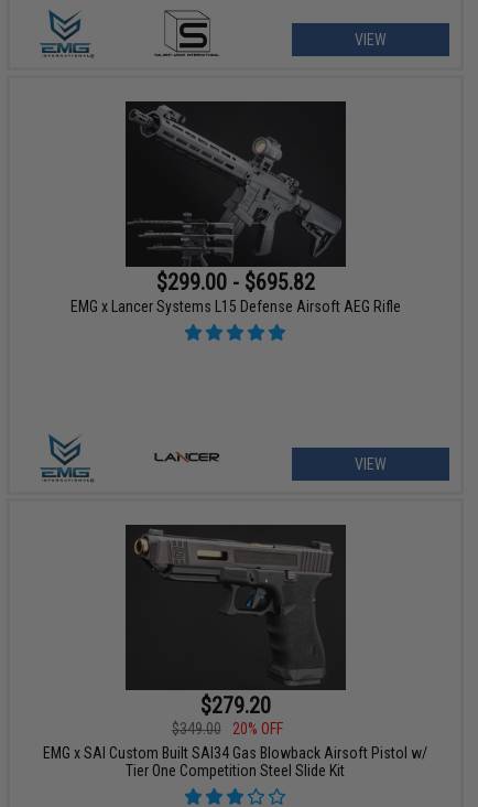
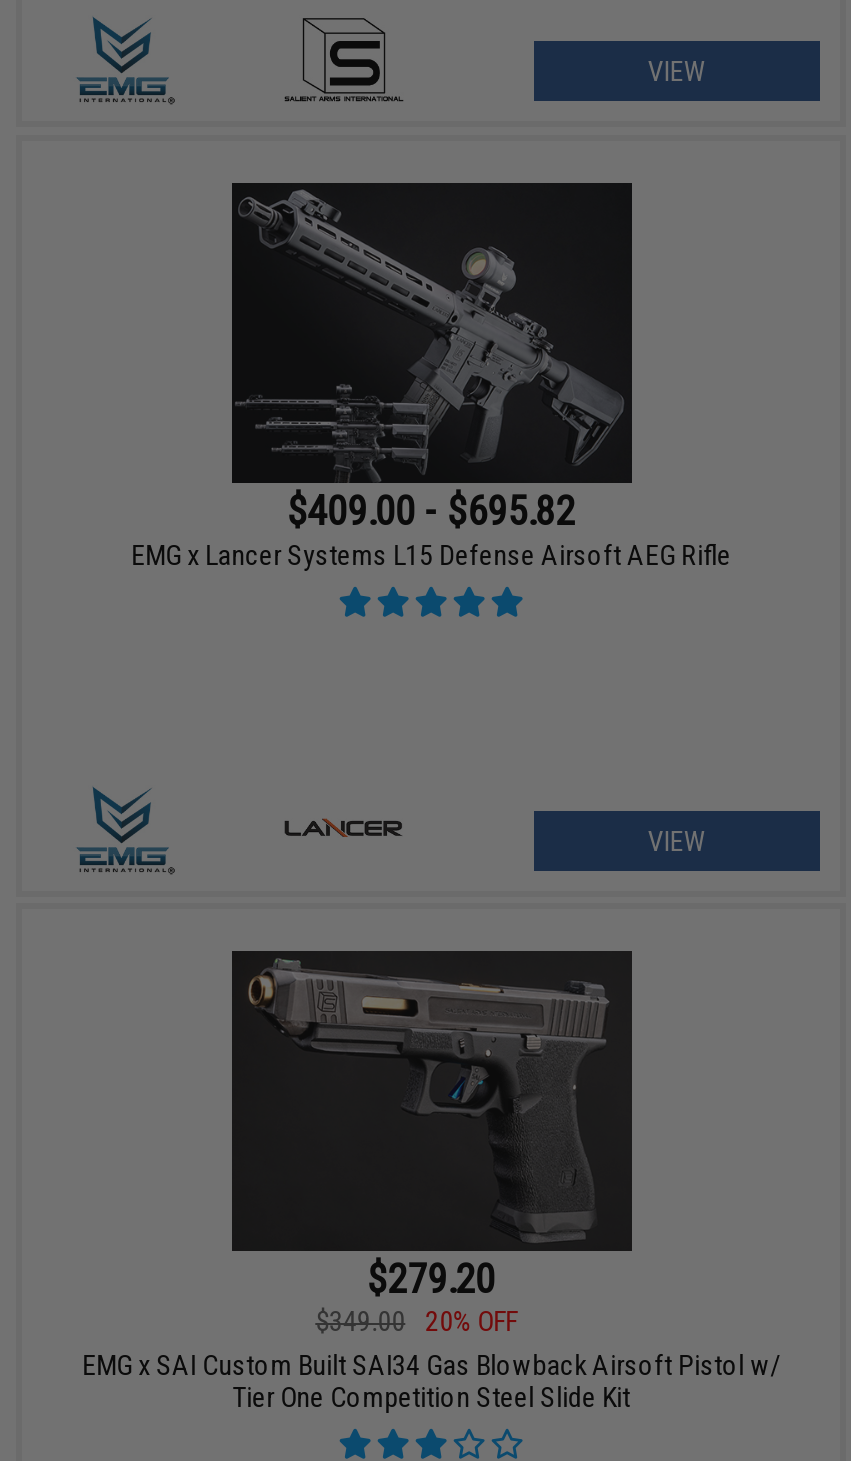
[156,269,315,295] $299.00 - $695.82 -> [287,486,575,534] $409.00 - $695.82

